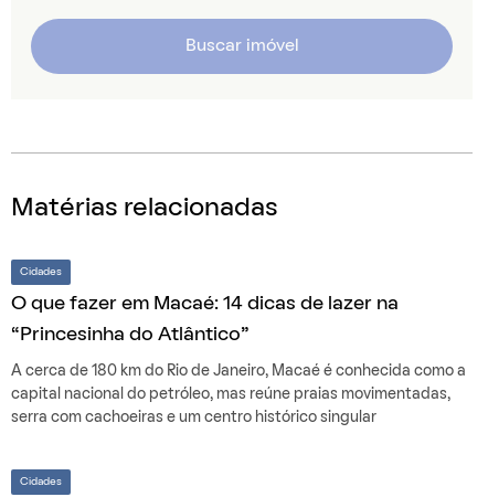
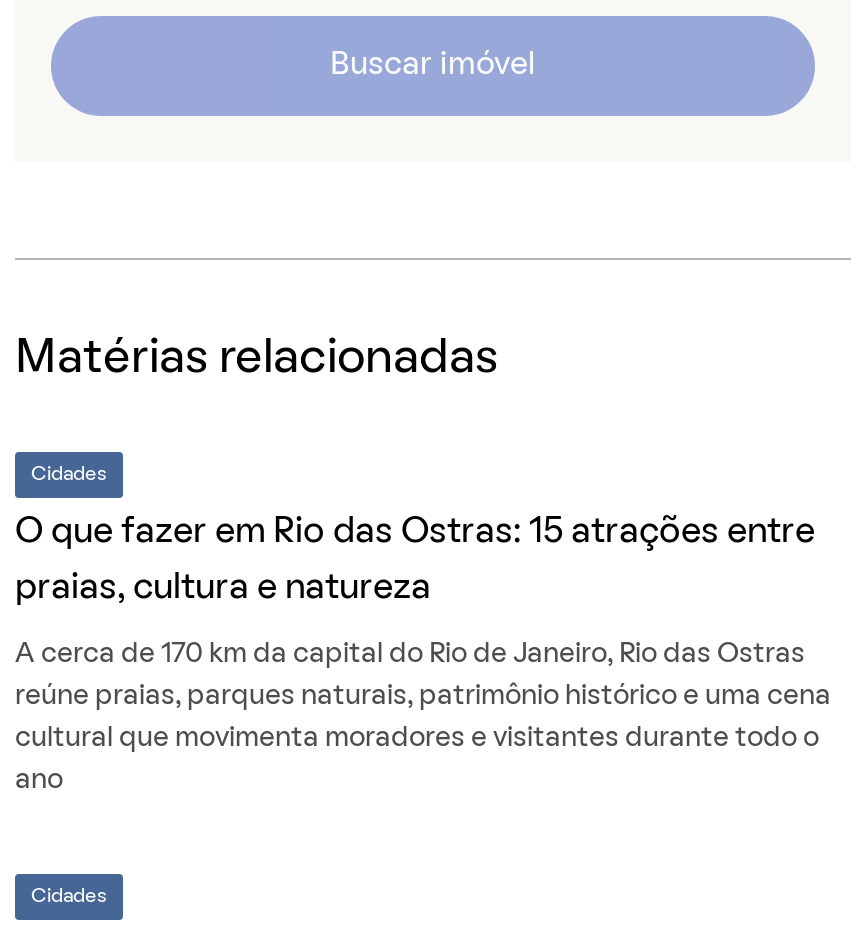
[11,295,466,425] O que fazer em Macaé: 14 dicas de lazer na | “Princesinha do Atlântico” | A cerca de 180 km do Rio de Janeiro, Macaé é conhecida como a | capital nacional do petróleo, mas reúne praias movimentadas, | serra com cachoeiras e um centro histórico singular -> [15,516,831,794] O que fazer em Rio das Ostras: 15 atrações entre | praias, cultura e natureza | A cerca de 170 km da capital do Rio de Janeiro, Rio das Ostras | reúne praias, parques naturais, patrimônio histórico e uma cena | cultural que movimenta moradores e visitantes durante todo o | ano

